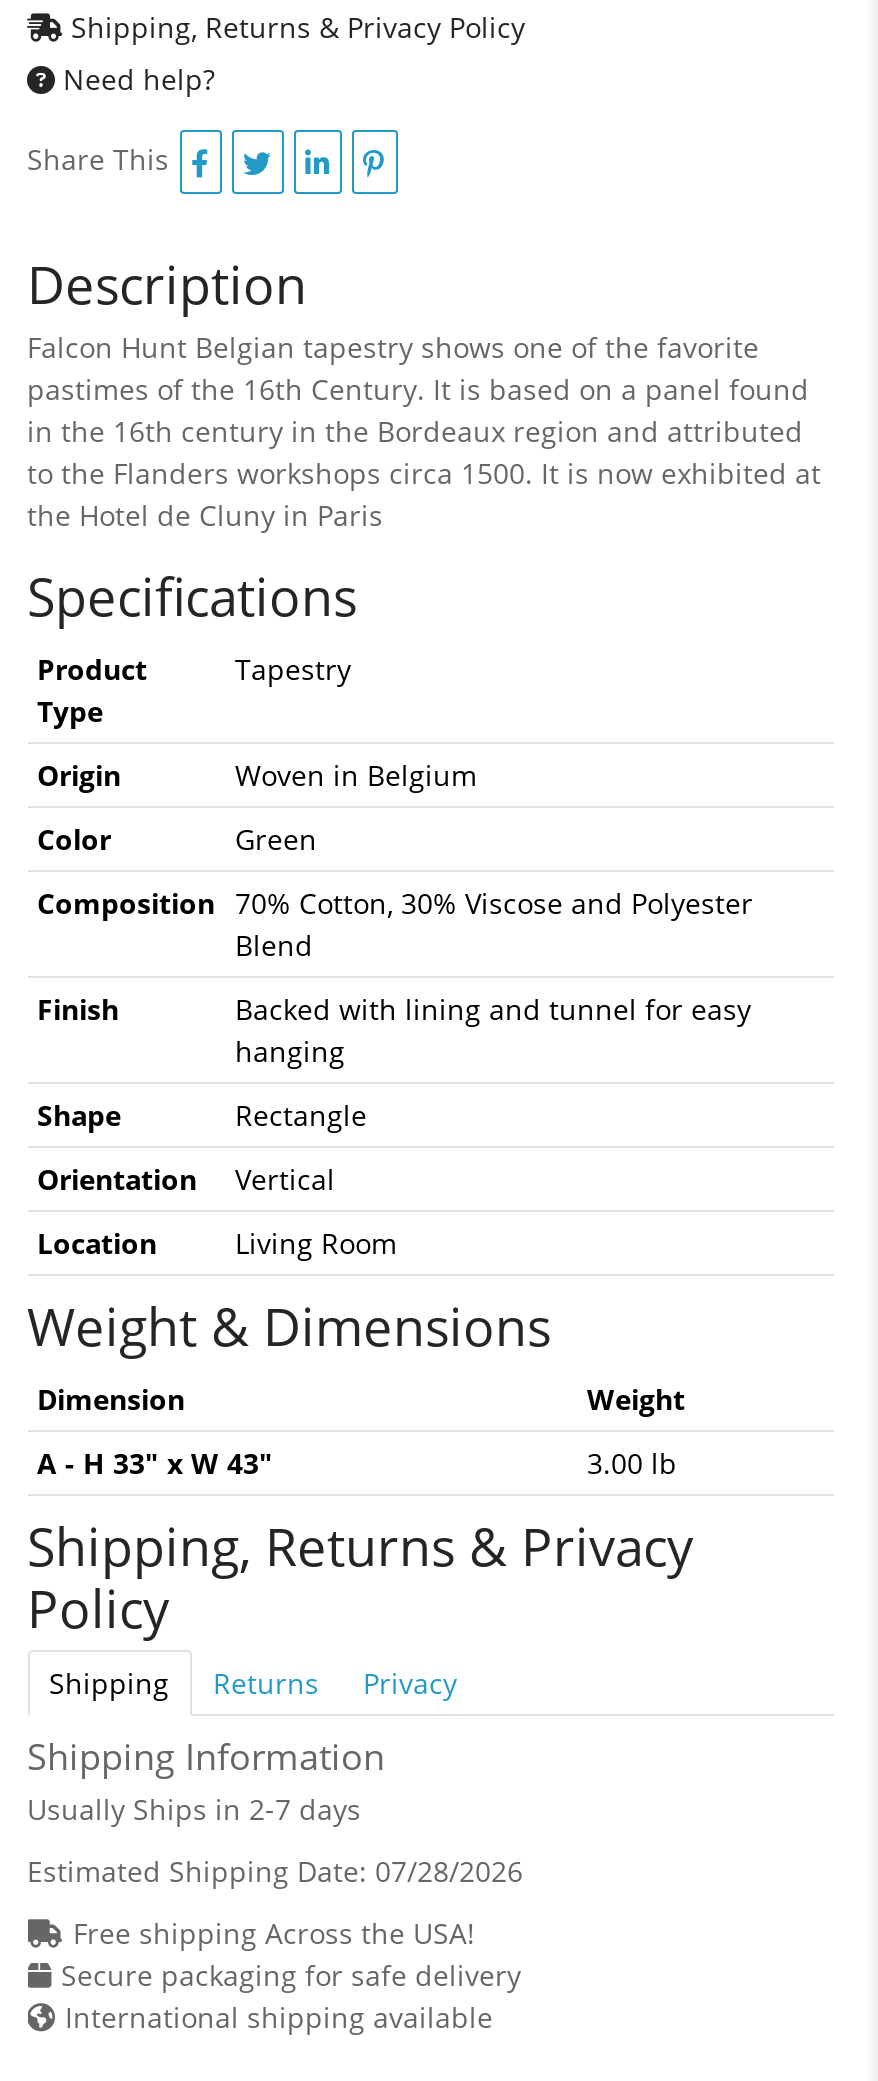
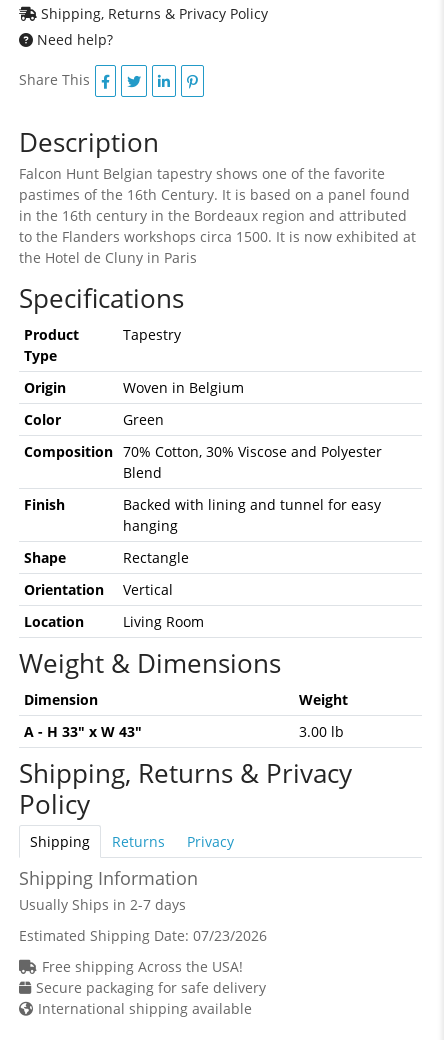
[27,1852,523,1890] Estimated Shipping Date: 07/28/2026 -> [18,926,266,945] Estimated Shipping Date: 07/23/2026

